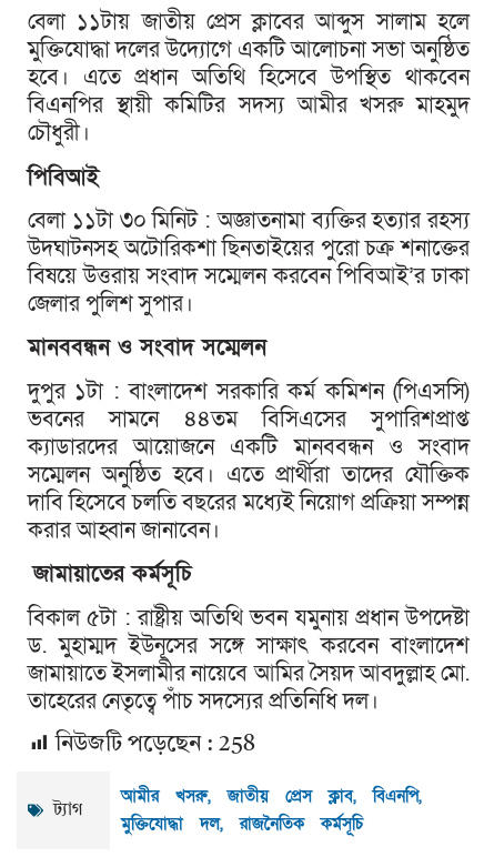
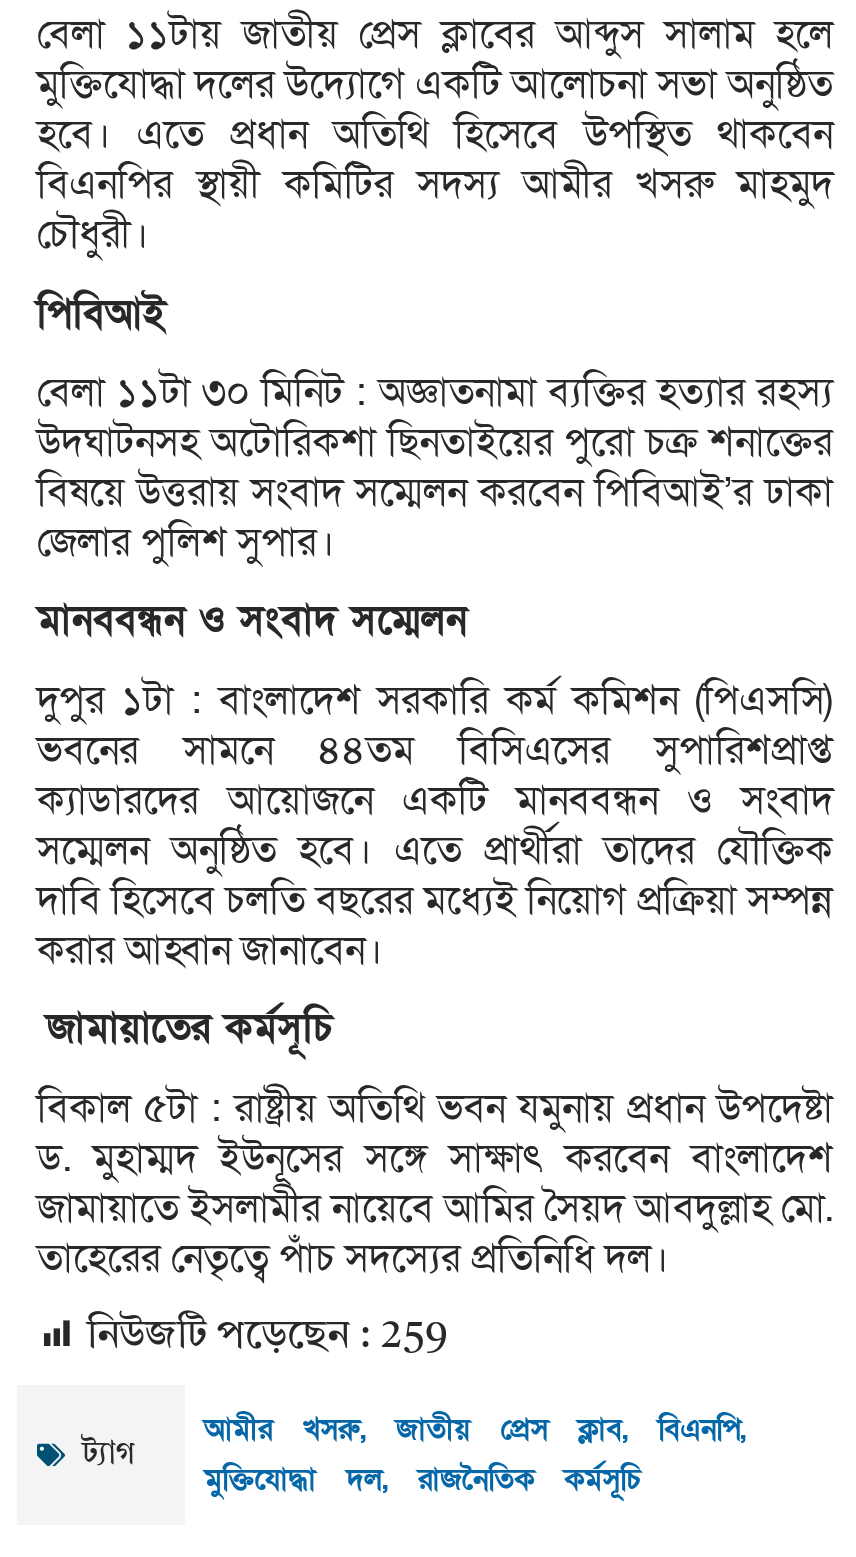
[56,734,255,756] নিউজটি পড়েছেন : 258 -> [87,1317,447,1357] নিউজটি পড়েছেন : 259

